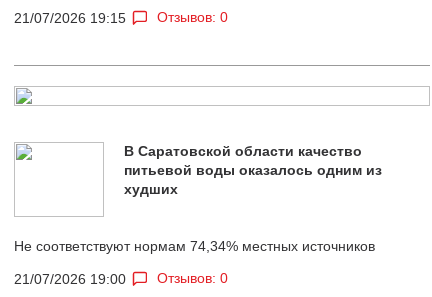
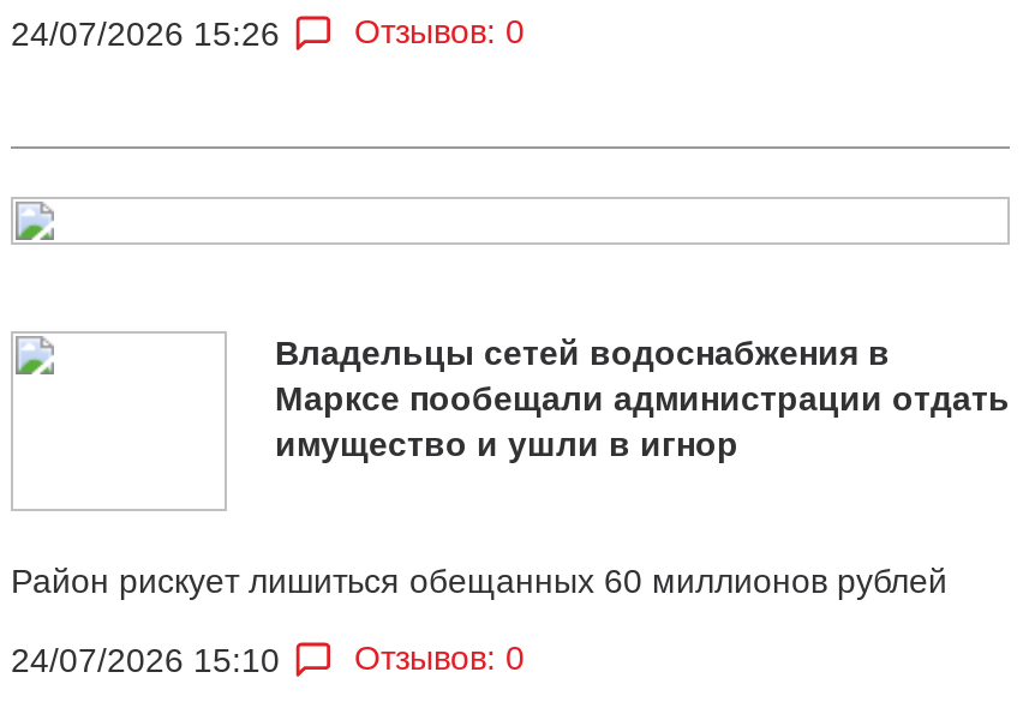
[14,9,228,26] 21/07/2026 19:15 Отзывов: 0 -> [11,11,525,52] 24/07/2026 15:26 Отзывов: 0
[124,143,382,197] В Саратовской области качество | питьевой воды оказалось одним из | худших -> [275,333,1010,462] Владельцы сетей водоснабжения в | Марксе пообещали администрации отдать | имущество и ушли в игнор
[14,238,375,254] Не соответствуют нормам 74,34% местных источников -> [11,561,947,599] Район рискует лишиться обещанных 60 миллионов рублей
[14,270,228,287] 21/07/2026 19:00 Отзывов: 0 -> [11,638,525,678] 24/07/2026 15:10 Отзывов: 0

